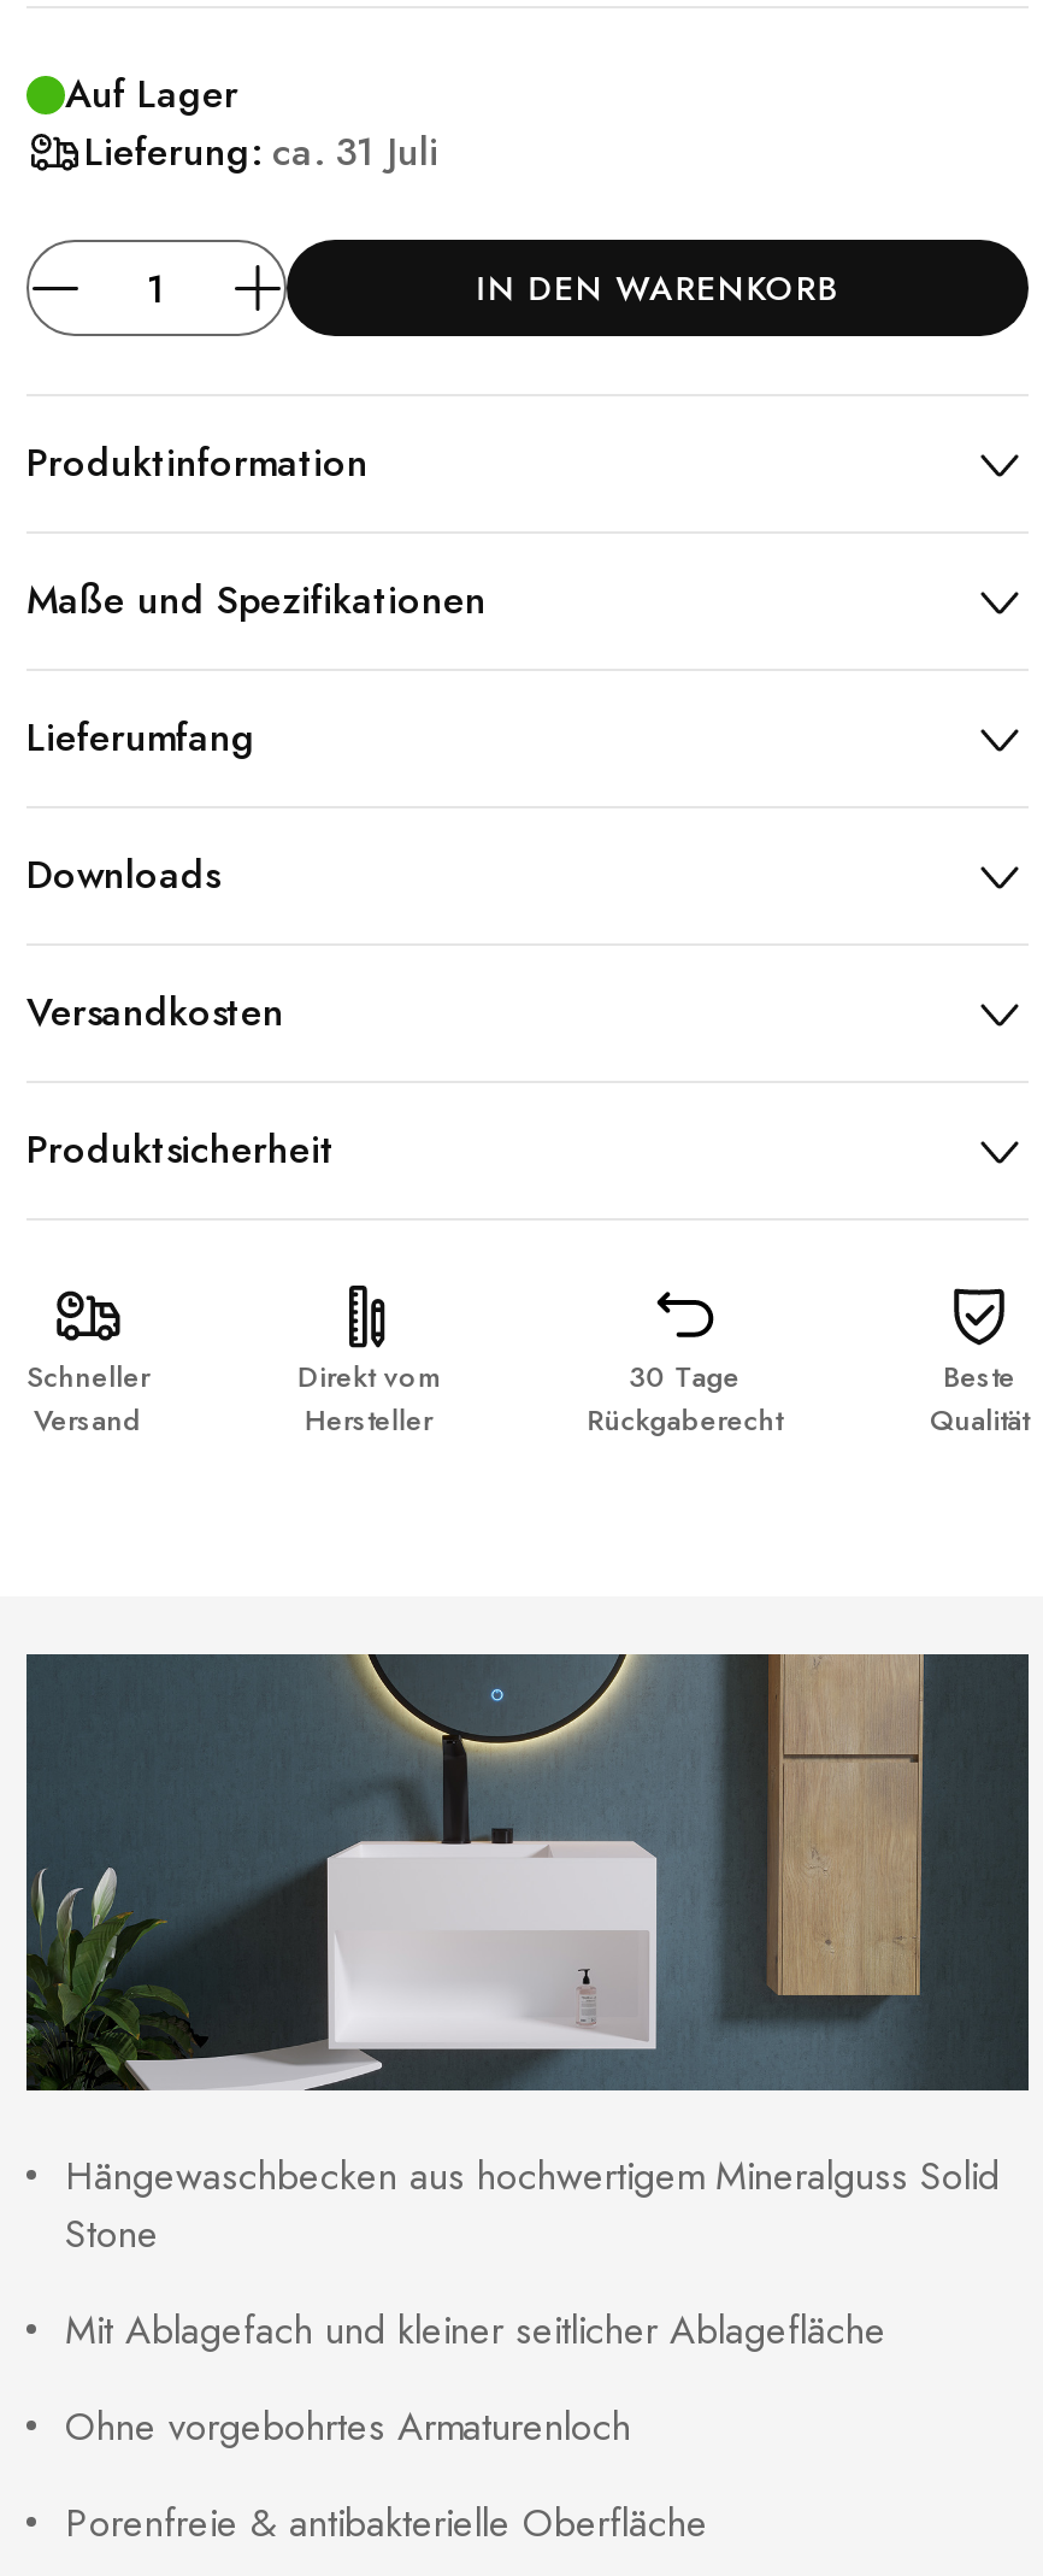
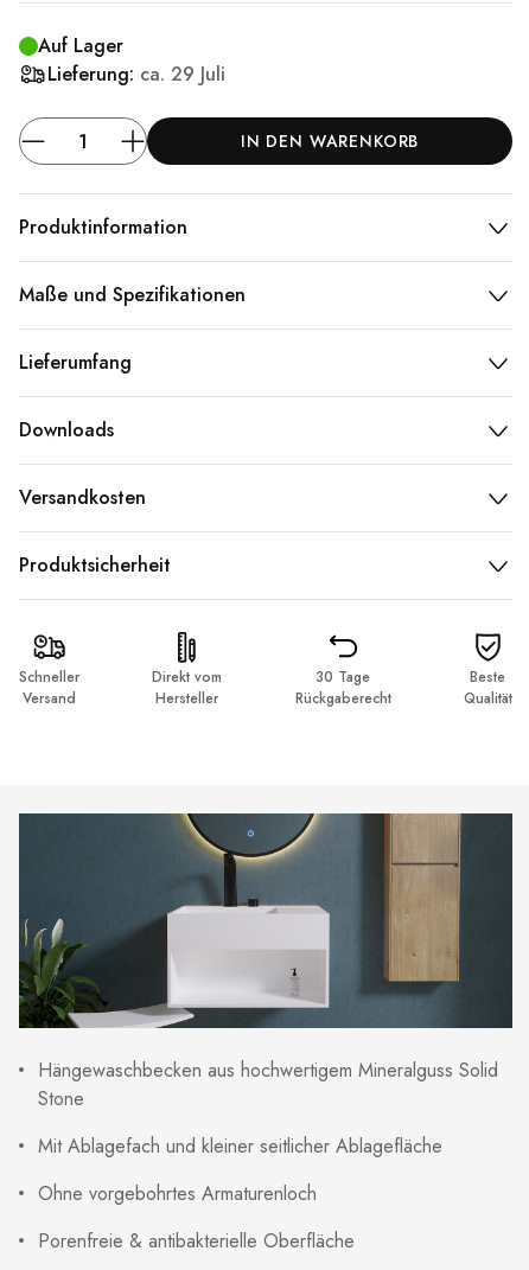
[84,124,438,180] Lieferung: ca. 31 Juli -> [47,60,225,88] Lieferung: ca. 29 Juli

